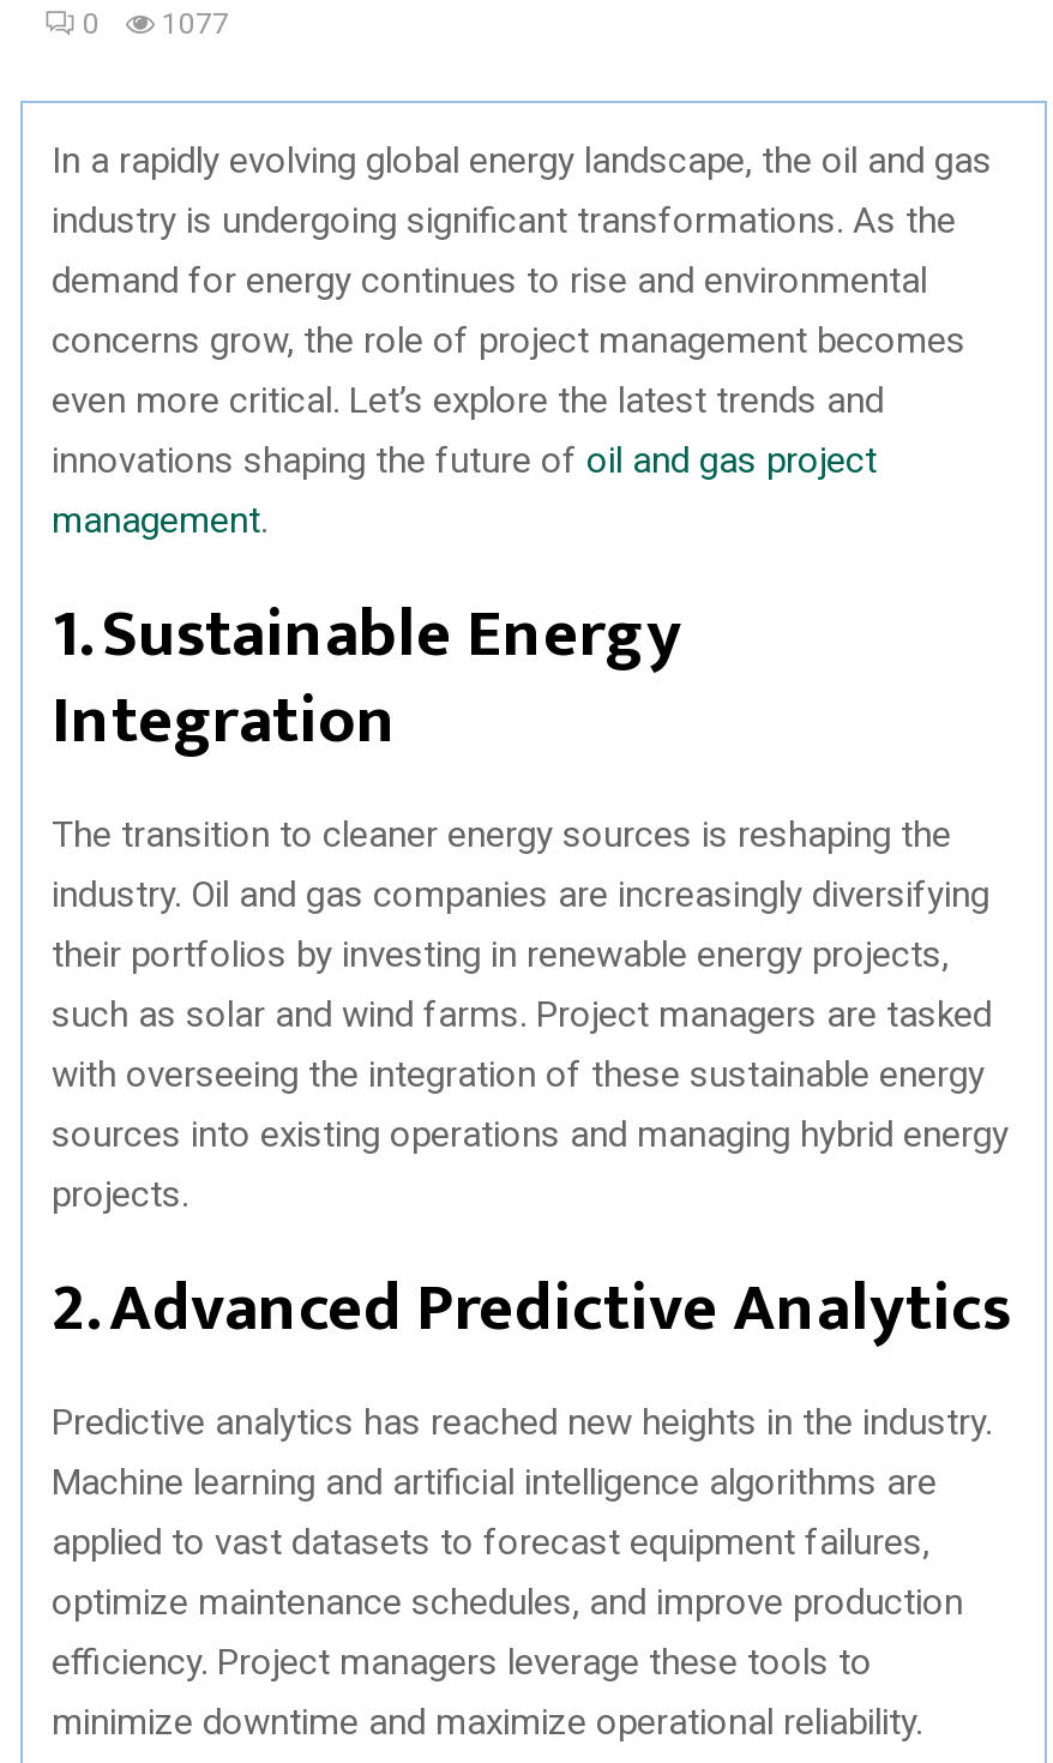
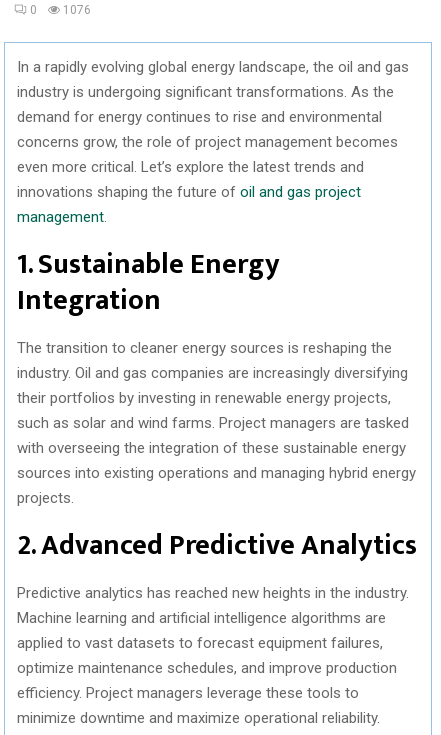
[83,7,229,41] 0 1077 -> [30,3,91,17] 0 1076

